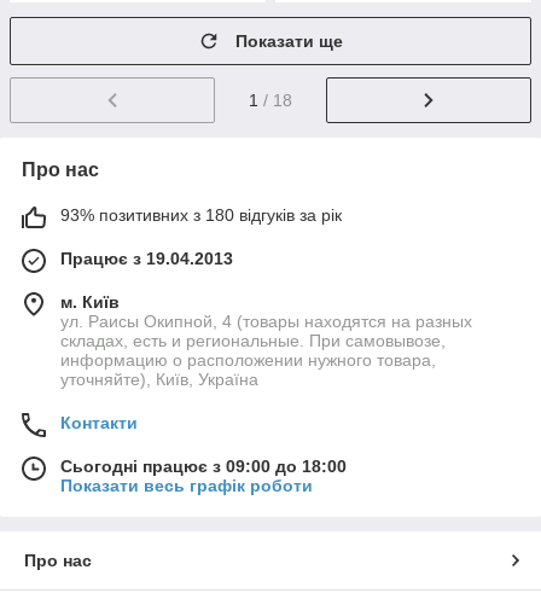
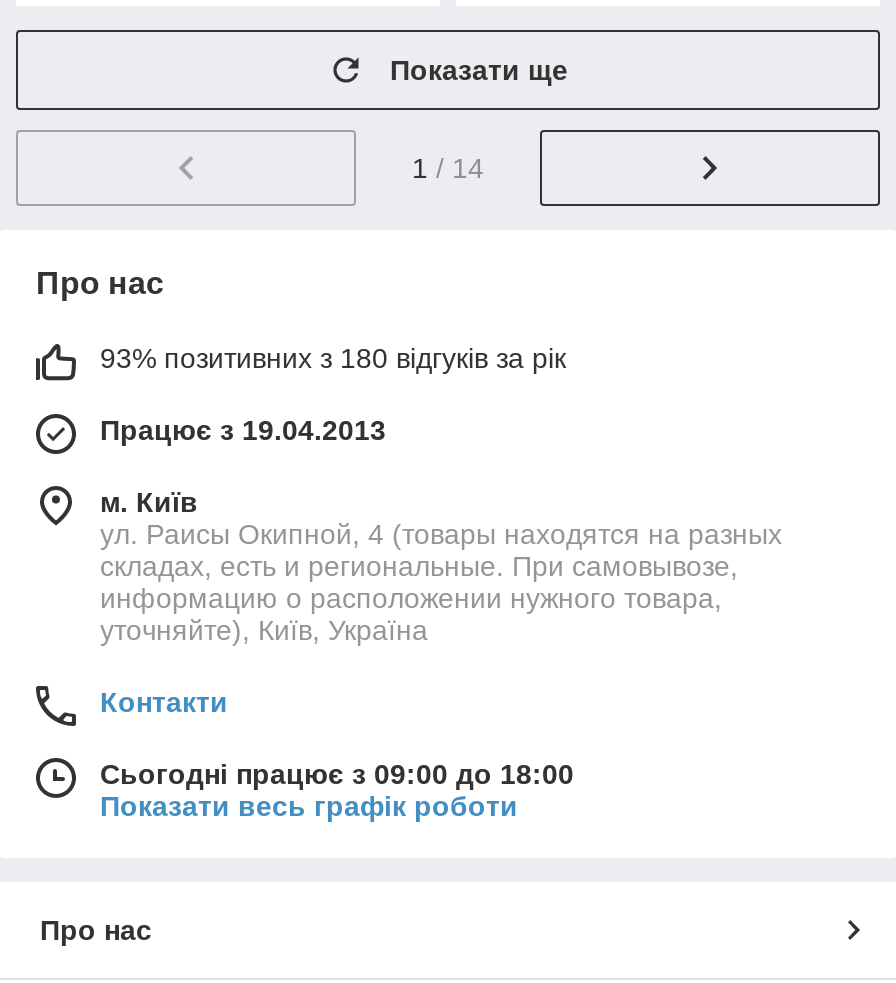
[249,91,292,110] 1 / 18 -> [412,152,484,184] 1 / 14

